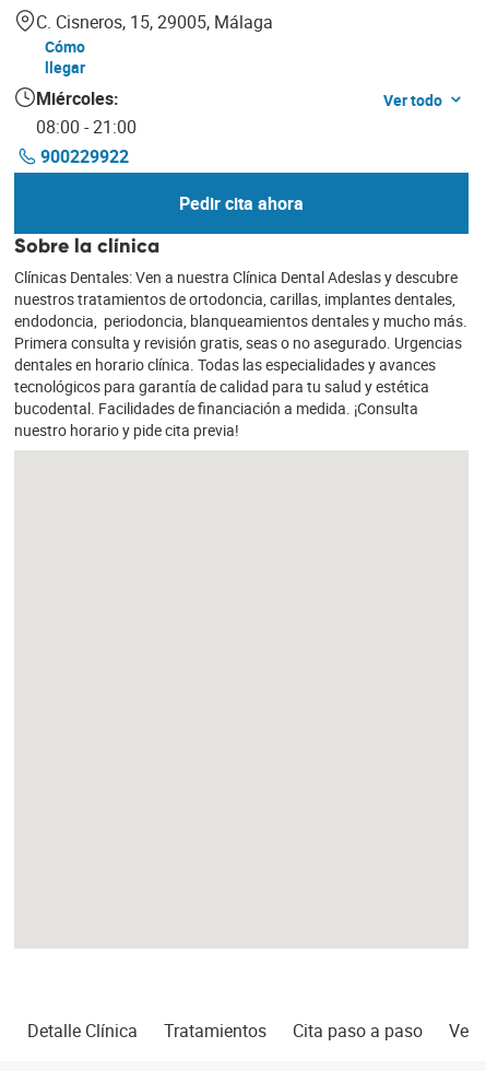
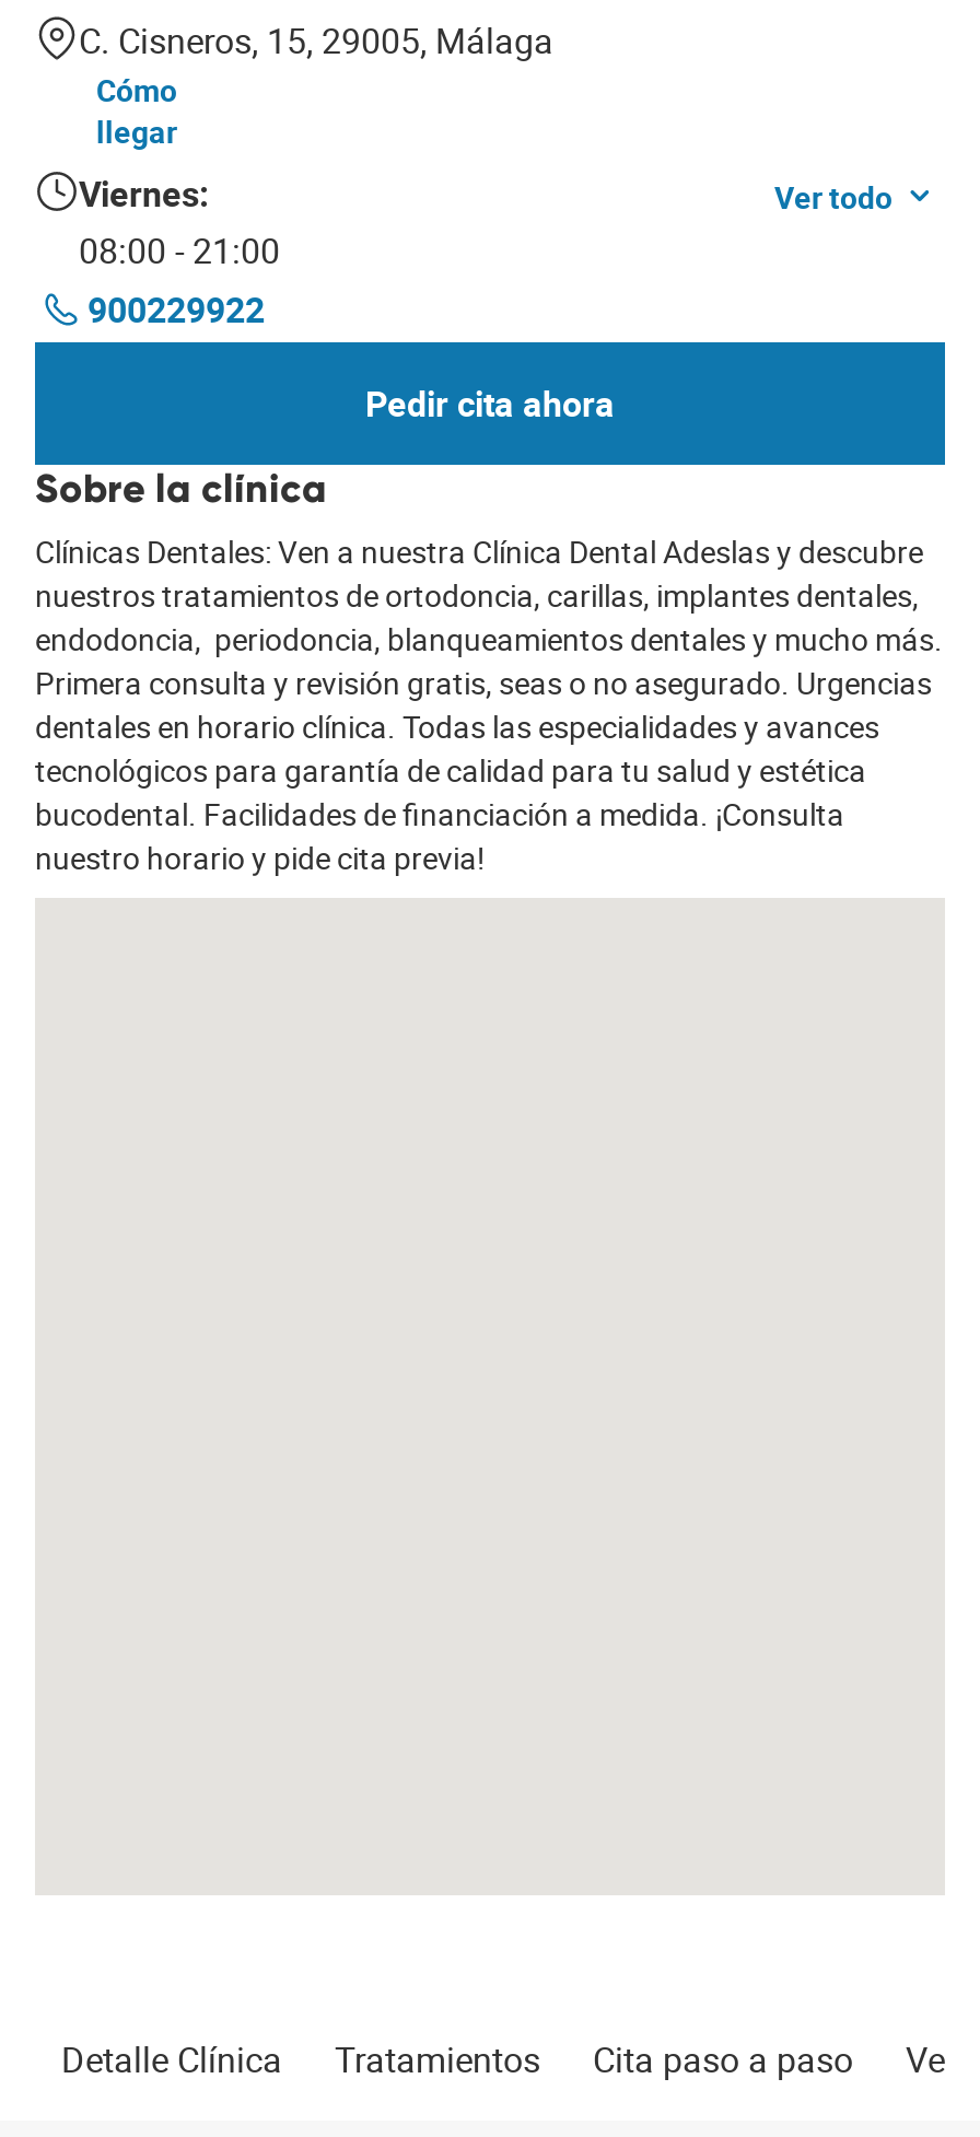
[36,86,119,110] Miércoles: -> [79,170,210,218] Viernes:

